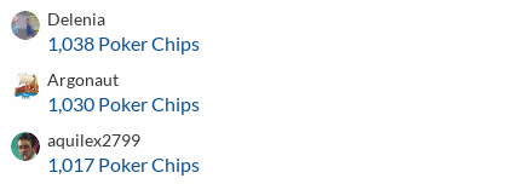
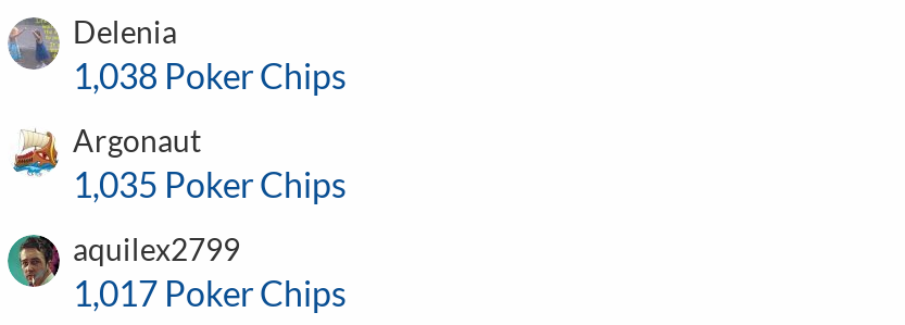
[47,92,200,115] 1,030 Poker Chips -> [73,163,347,205] 1,035 Poker Chips

